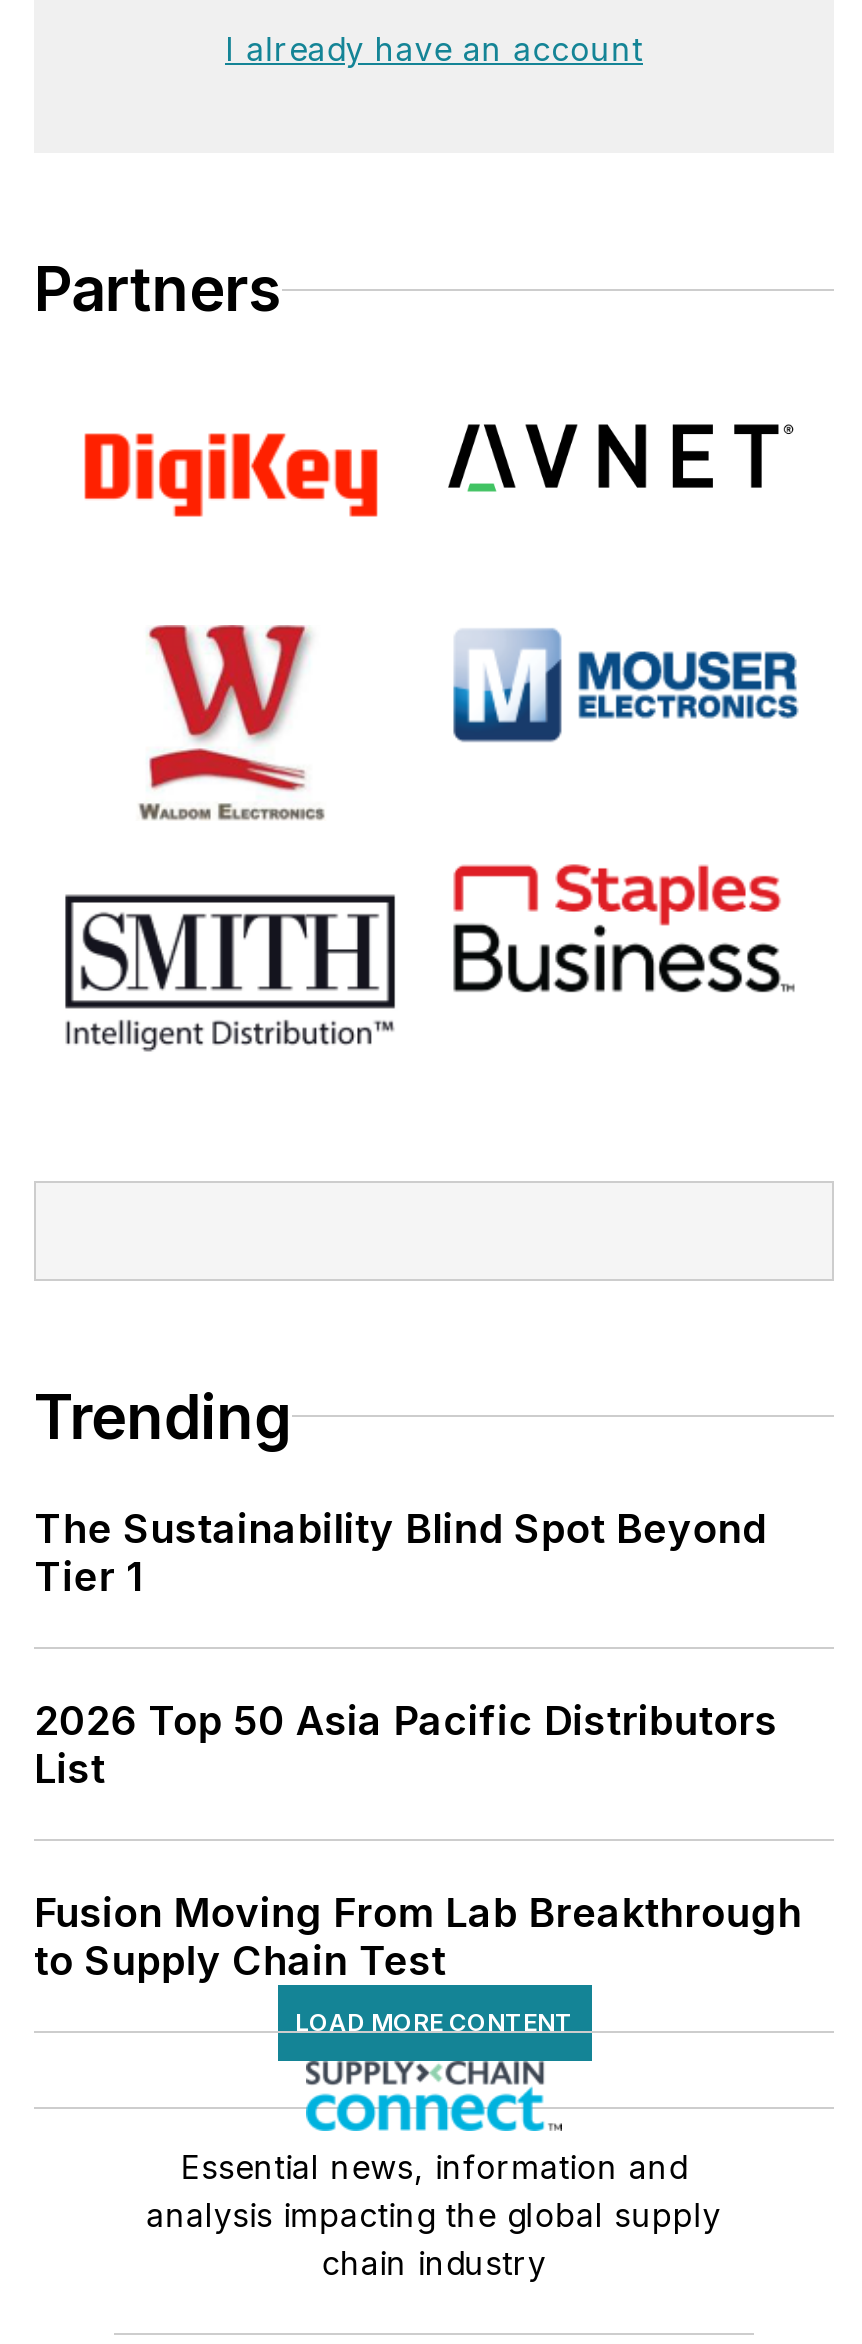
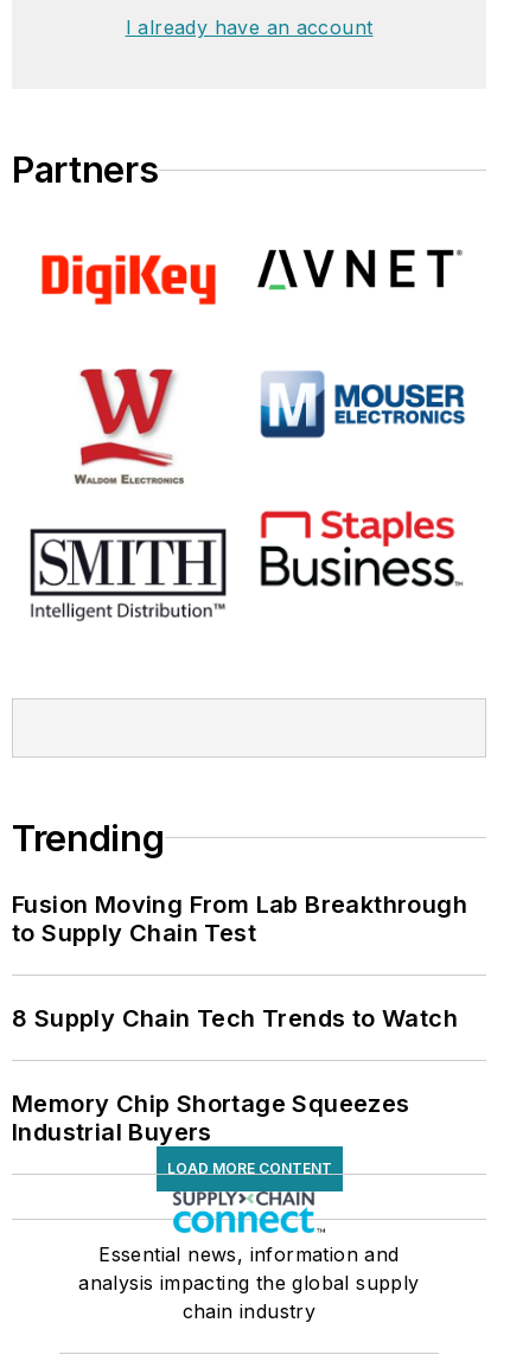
[34,1504,778,1792] The Sustainability Blind Spot Beyond | Tier 1 | 2026 Top 50 Asia Pacific Distributors | List -> none
moved [34,1888,802,1984] -> [12,890,467,947]: Fusion Moving From Lab Breakthrough | to Supply Chain Test
none -> [12,1004,458,1146] 8 Supply Chain Tech Trends to Watch | Memory Chip Shortage Squeezes | Industrial Buyers

